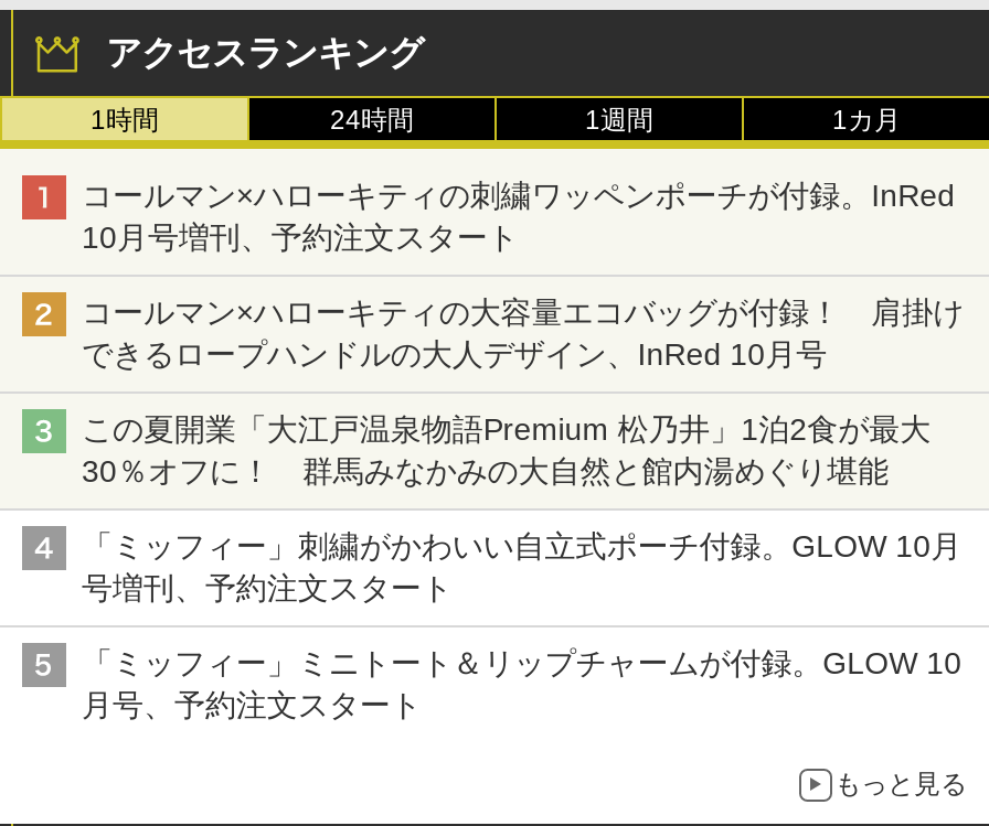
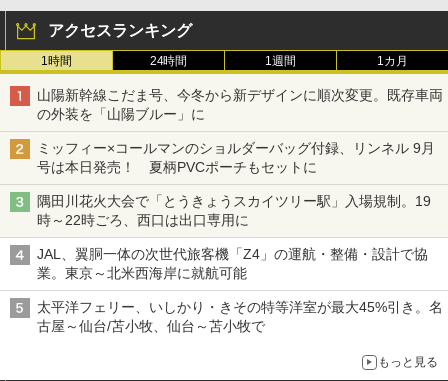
[82,177,955,254] コールマン×ハローキティの刺繍ワッペンポーチが付録。InRed | 10月号増刊、予約注文スタート -> [37,87,443,122] 山陽新幹線こだま号、今冬から新デザインに順次変更。既存車両 | の外装を「山陽ブルー」に
[82,294,964,371] コールマン×ハローキティの大容量エコバッグが付録！ 肩掛け | できるロープハンドルの大人デザイン、InRed 10月号 -> [37,140,435,175] ミッフィー×コールマンのショルダーバッグ付録、リンネル 9月 | 号は本日発売！ 夏柄PVCポーチもセットに
[82,411,930,488] この夏開業「大江戸温泉物語Premium 松乃井」1泊2食が最大 | 30％オフに！ 群馬みなかみの大自然と館内湯めぐり堪能 -> [37,193,431,228] 隅田川花火大会で「とうきょうスカイツリー駅」入場規制。19 | 時～22時ごろ、西口は出口専用に
[82,528,962,605] 「ミッフィー」刺繍がかわいい自立式ポーチ付録。GLOW 10月 | 号増刊、予約注文スタート -> [37,246,428,281] JAL、翼胴一体の次世代旅客機「Z4」の運航・整備・設計で協 | 業。東京～北米西海岸に就航可能
[82,645,962,722] 「ミッフィー」ミニトート＆リップチャームが付録。GLOW 10 | 月号、予約注文スタート -> [37,299,443,334] 太平洋フェリー、いしかり・きその特等洋室が最大45%引き。名 | 古屋～仙台/苫小牧、仙台～苫小牧で

